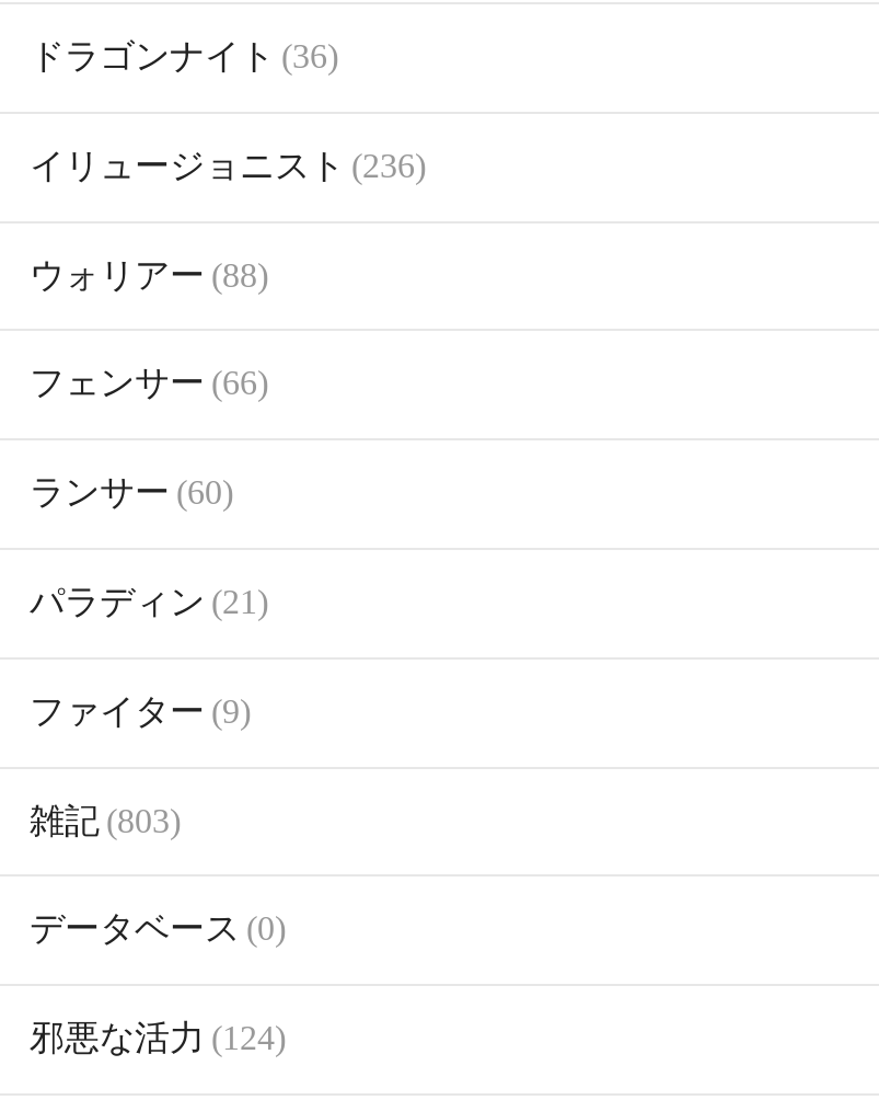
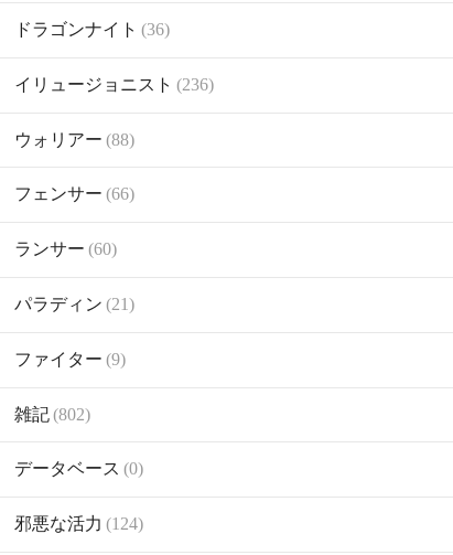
[30,801,181,838] 雑記 (803) -> [14,404,90,423] 雑記 (802)

